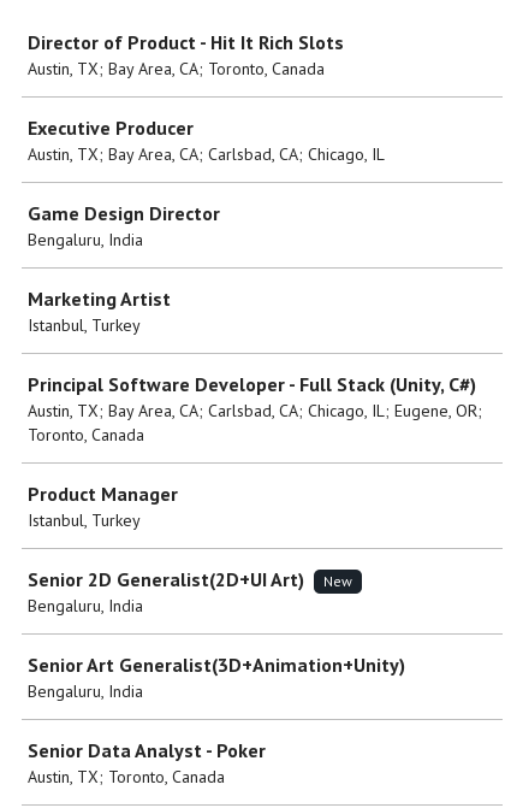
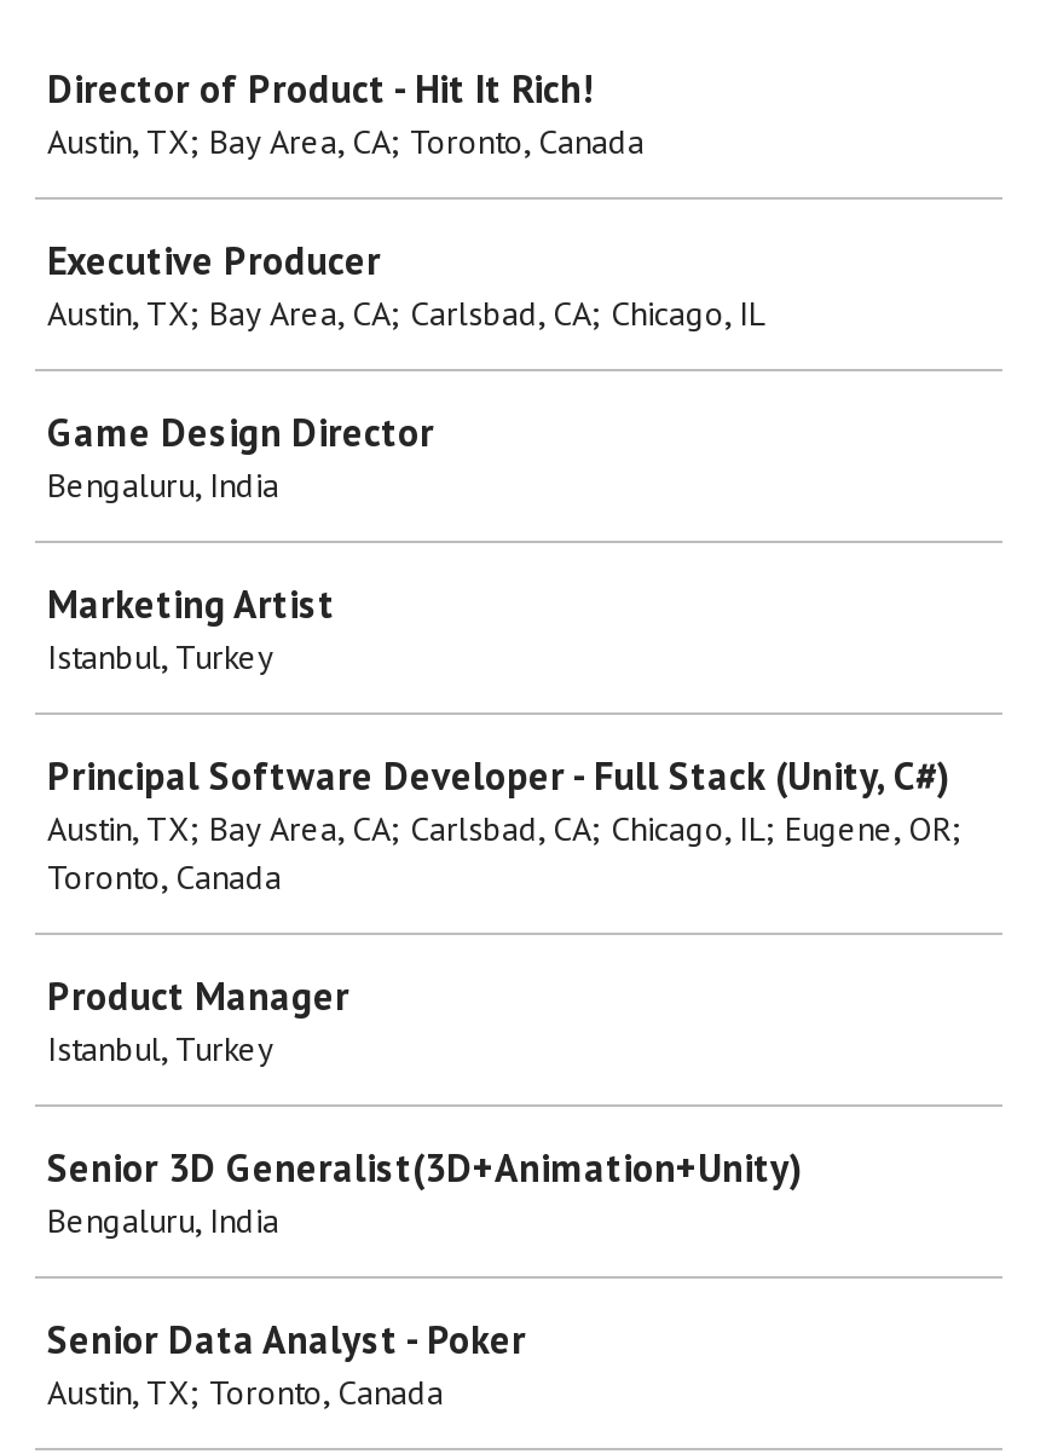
[28,30,344,54] Director of Product - Hit It Rich Slots -> [47,64,594,112] Director of Product - Hit It Rich!
[28,567,405,677] Senior 2D Generalist(2D+UI Art) | New | Bengaluru, India | Senior Art Generalist(3D+Animation+Unity) -> [47,1143,802,1192] Senior 3D Generalist(3D+Animation+Unity)

